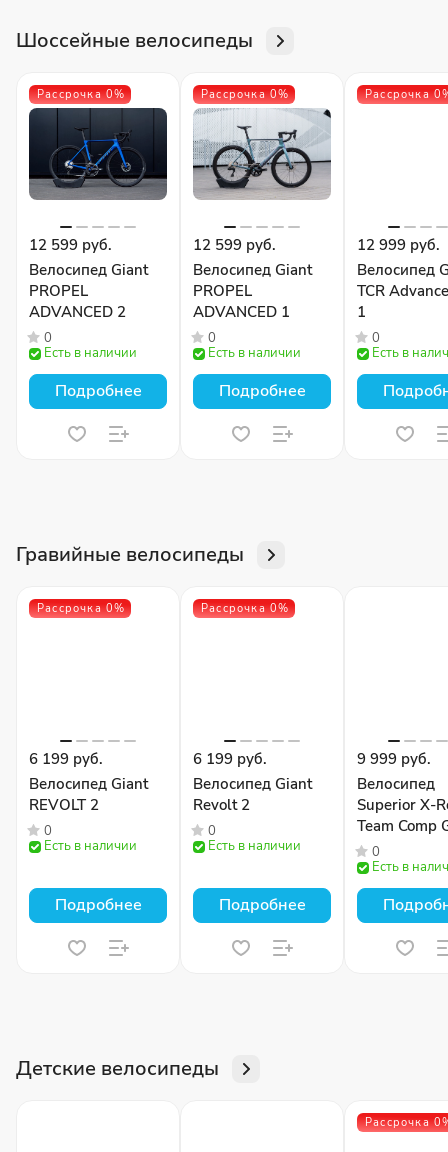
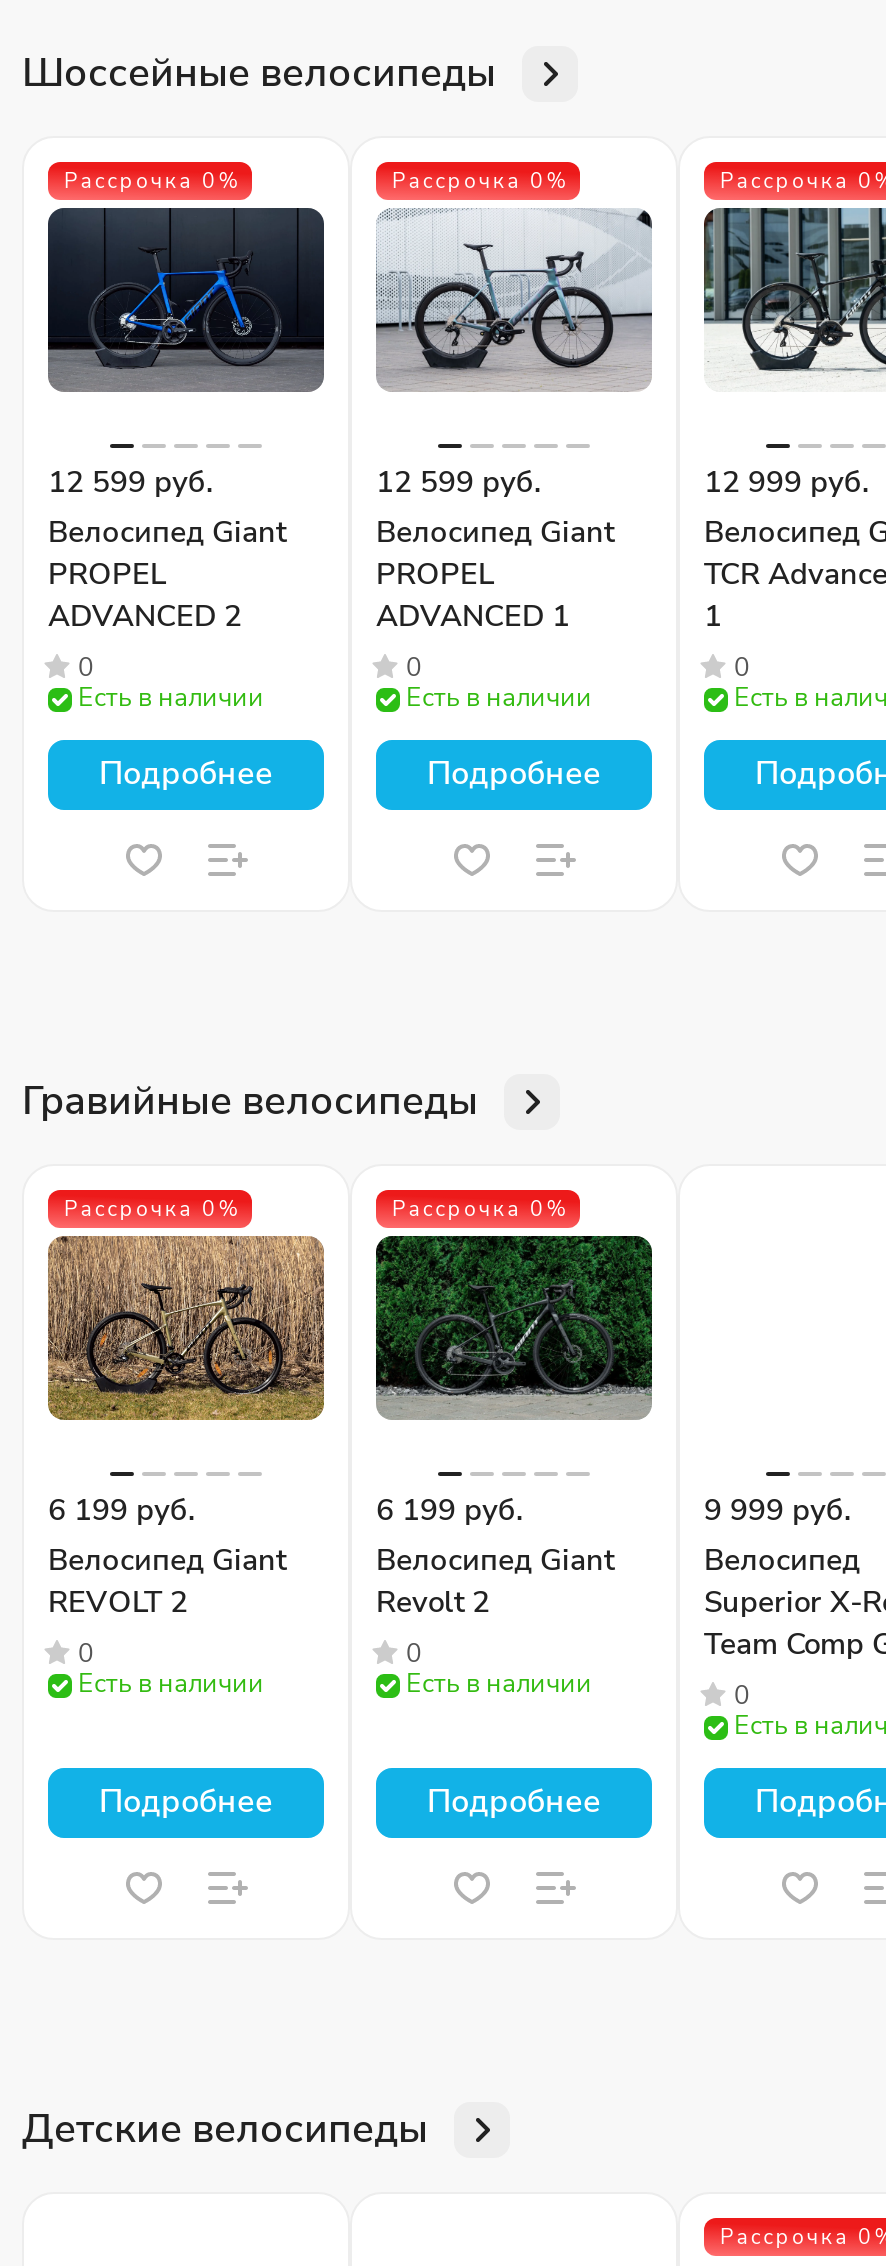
none -> [702,206,880,374] [image]
none -> [46,1234,326,1422] [image]
none -> [374,1234,654,1422] [image]

